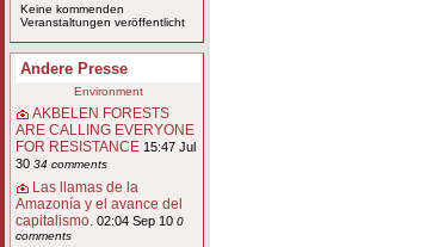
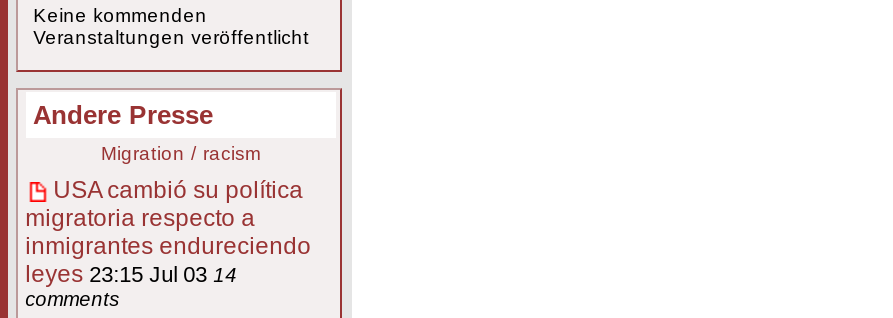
[15,85,195,229] Environment | AKBELEN FORESTS | ARE CALLING EVERYONE | FOR RESISTANCE 15:47 Jul | 30 34 comments | Las llamas de la | Amazonía y el avance del | capitalismo. 02:04 Sep 10 0 -> [25,143,311,289] Migration / racism | USA cambió su política | migratoria respecto a | inmigrantes endureciendo | leyes 23:15 Jul 03 14

